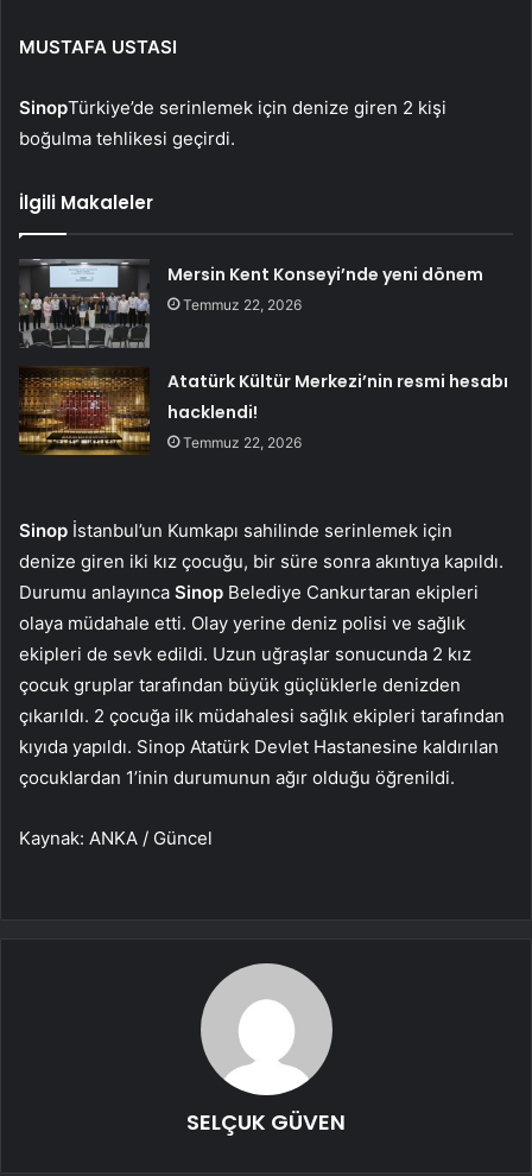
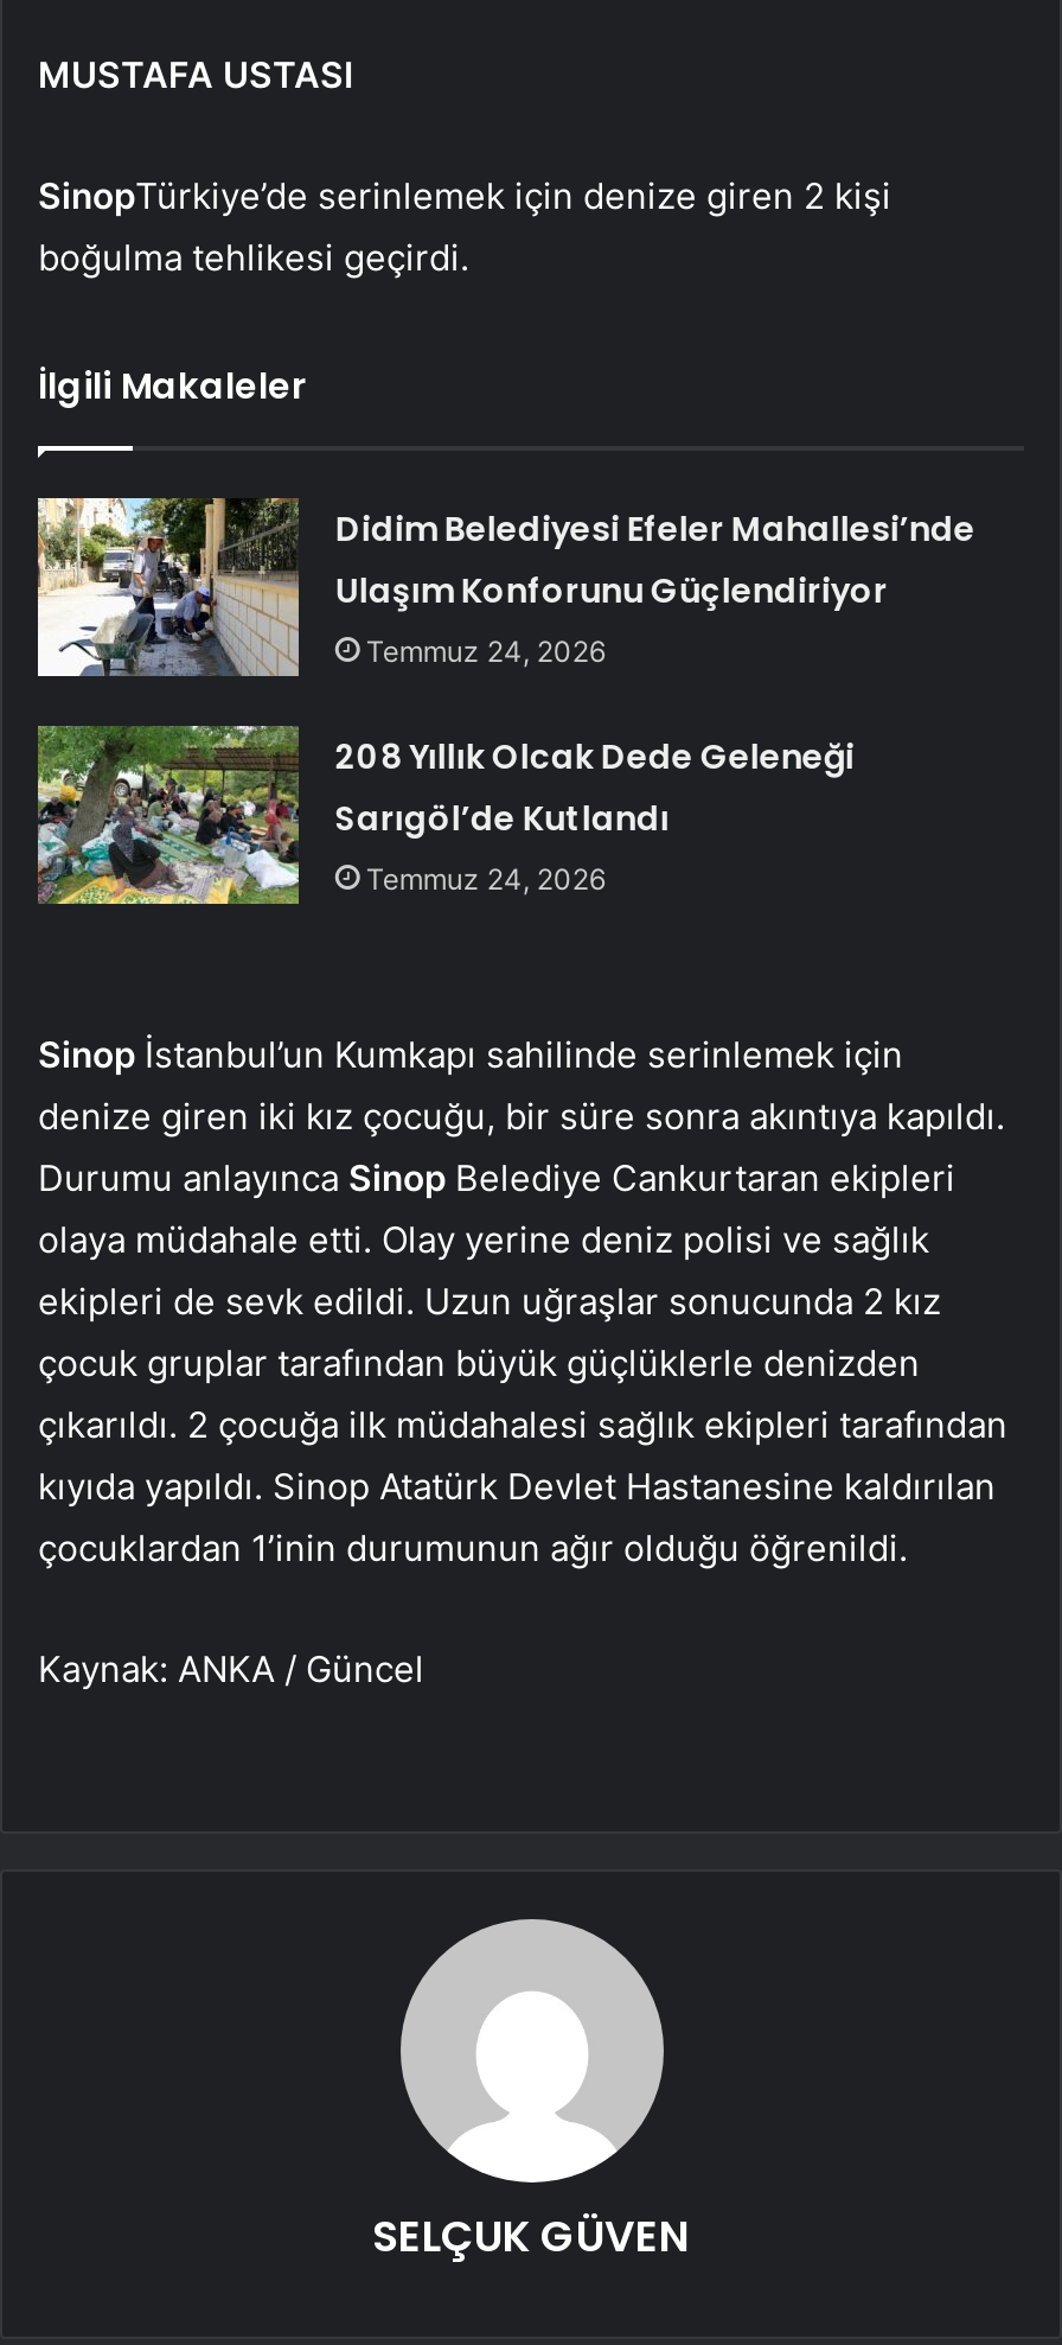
[19,258,484,348] [image] | Mersin Kent Konseyi’nde yeni dönem | Temmuz 22, 2026 -> [36,496,975,678] [image] | Didim Belediyesi Efeler Mahallesi’nde | Ulaşım Konforunu Güçlendiriyor | Temmuz 24, 2026
[19,367,509,455] [image] | Atatürk Kültür Merkezi’nin resmi hesabı | hacklendi! | Temmuz 22, 2026 -> [36,724,854,906] [image] | 208 Yıllık Olcak Dede Geleneği | Sarıgöl’de Kutlandı | Temmuz 24, 2026

